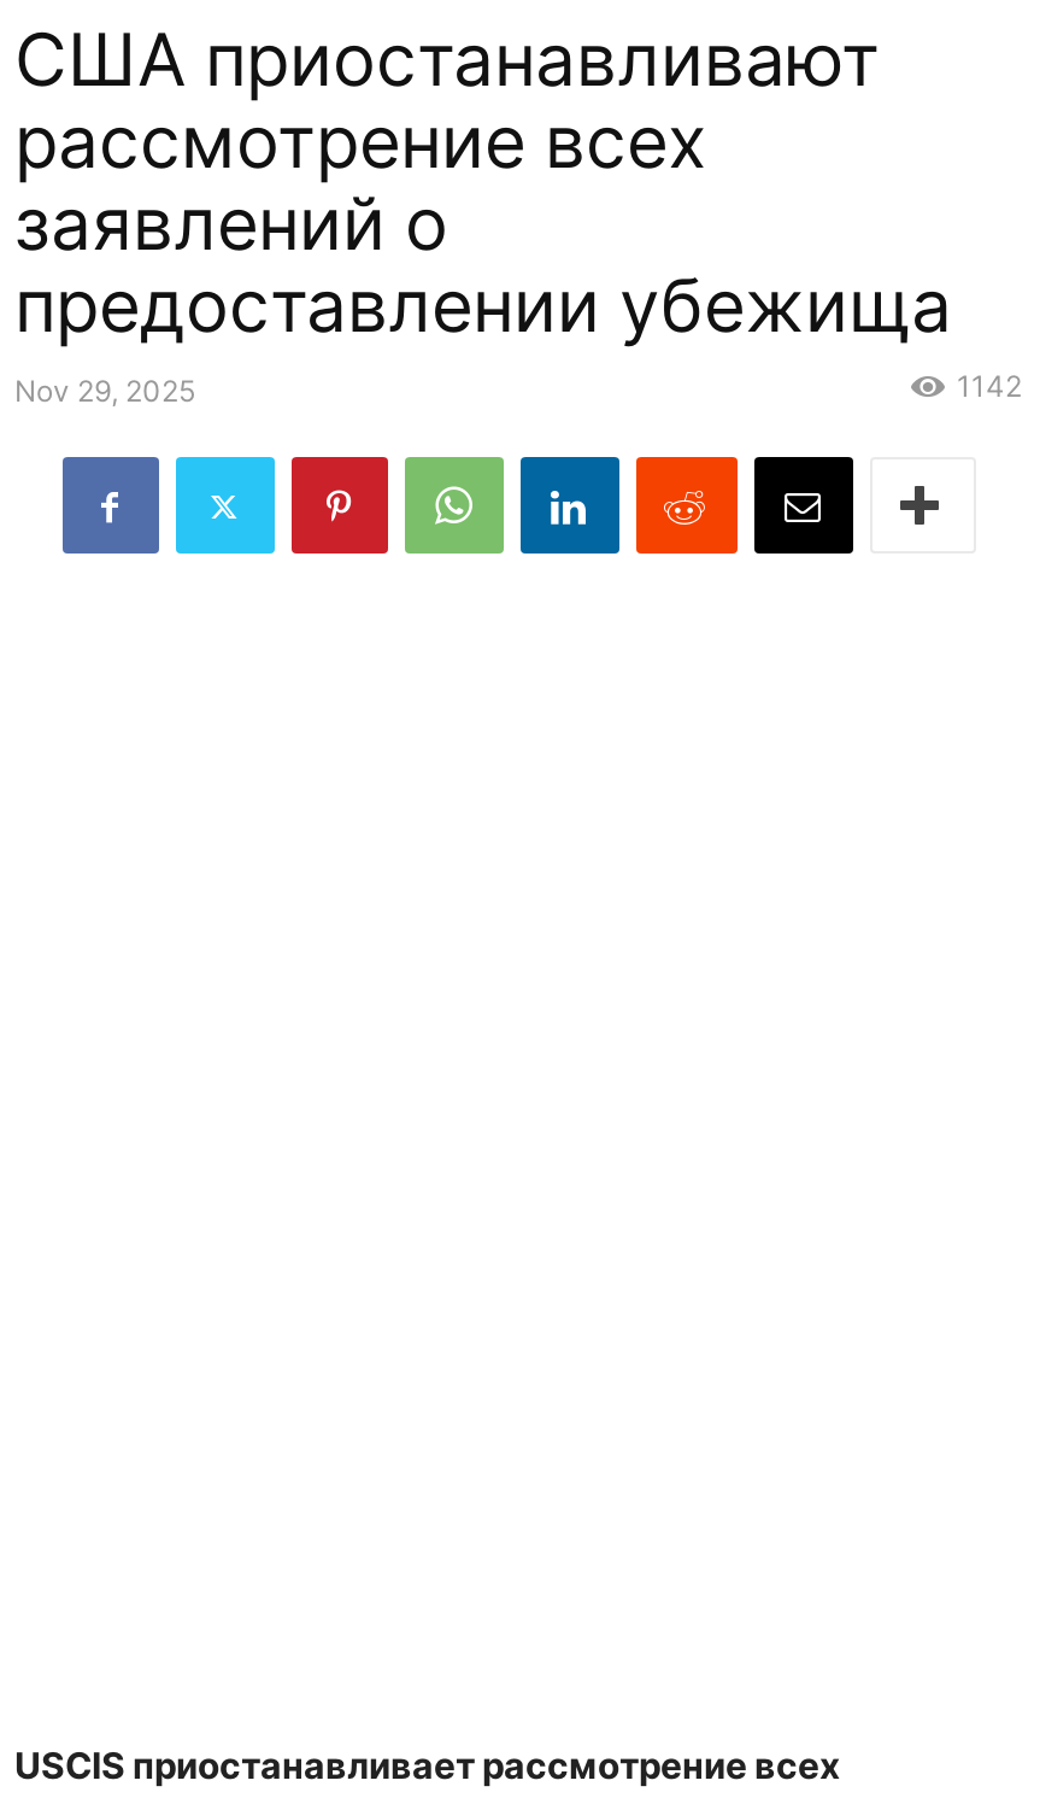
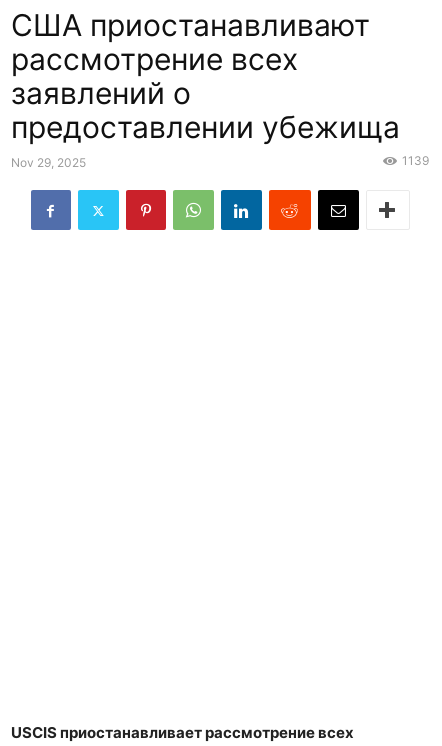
[957,368,1022,404] 1142 -> [402,153,429,168] 1139

